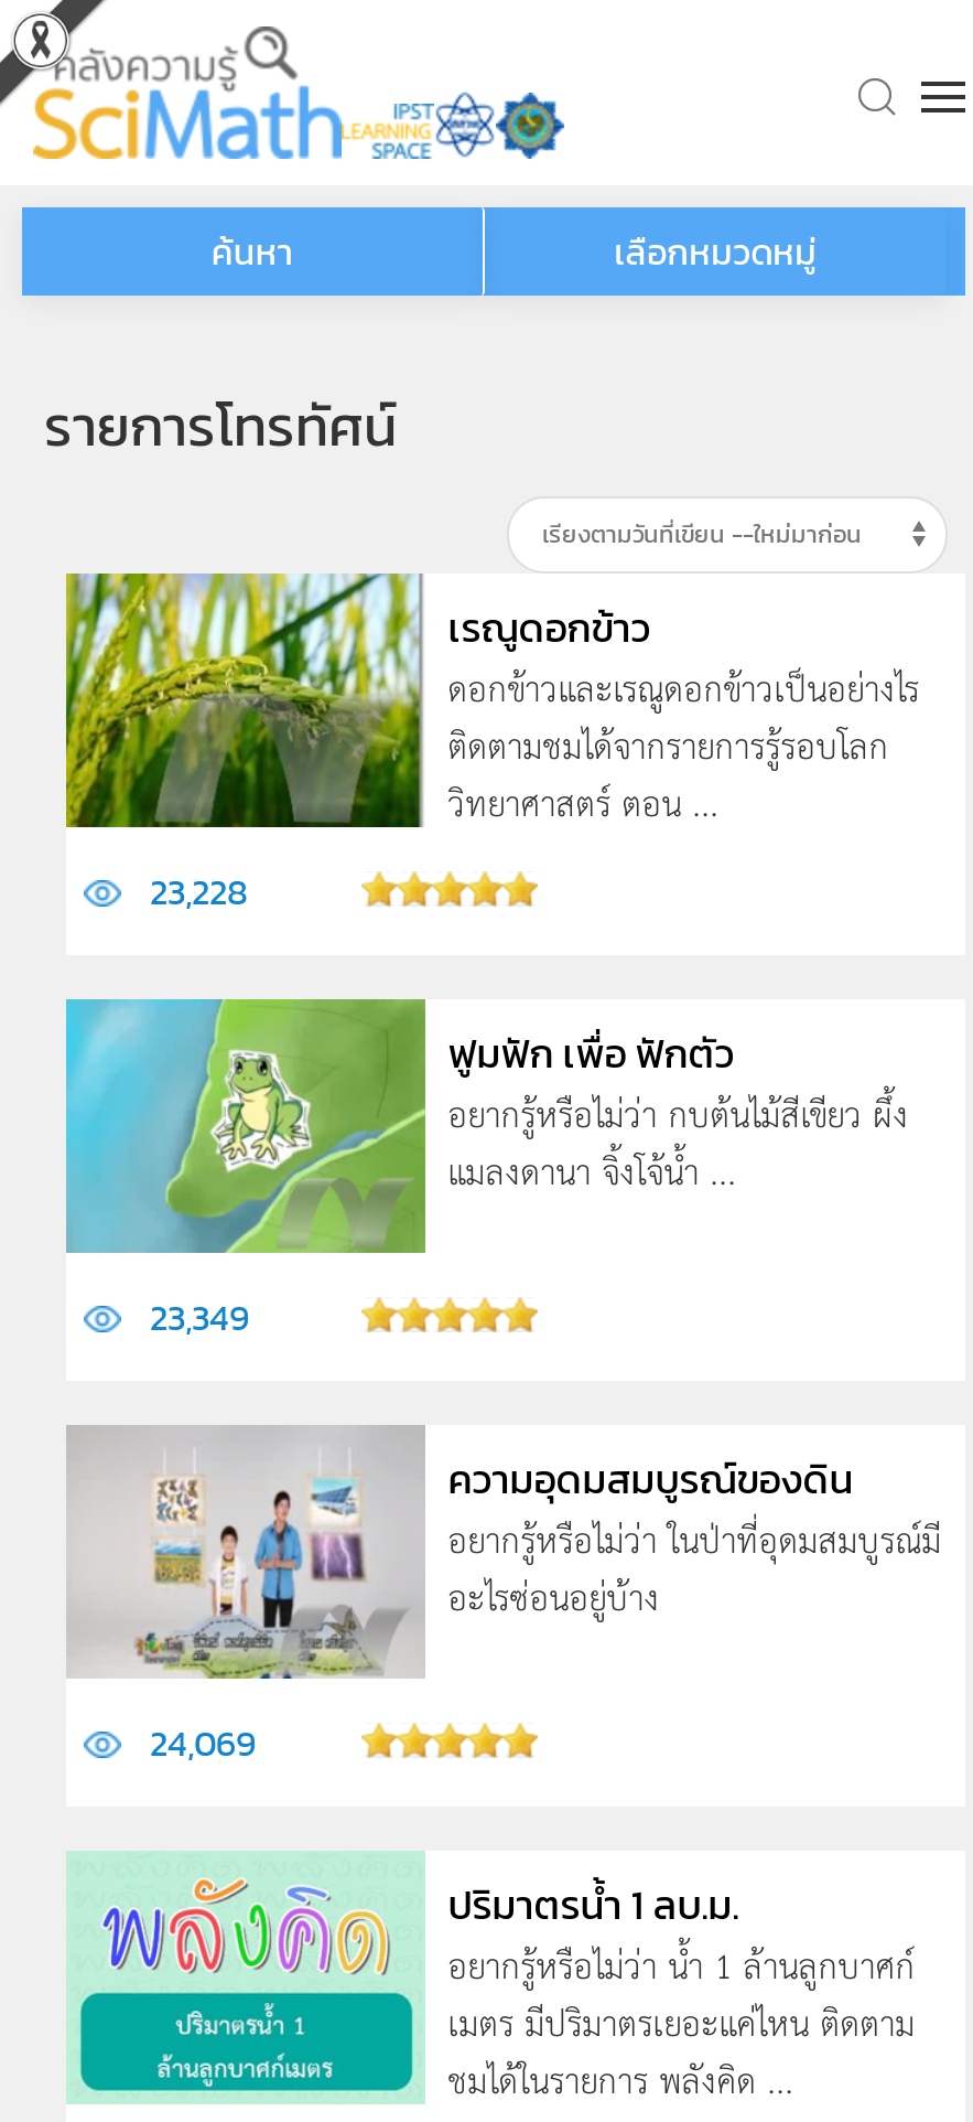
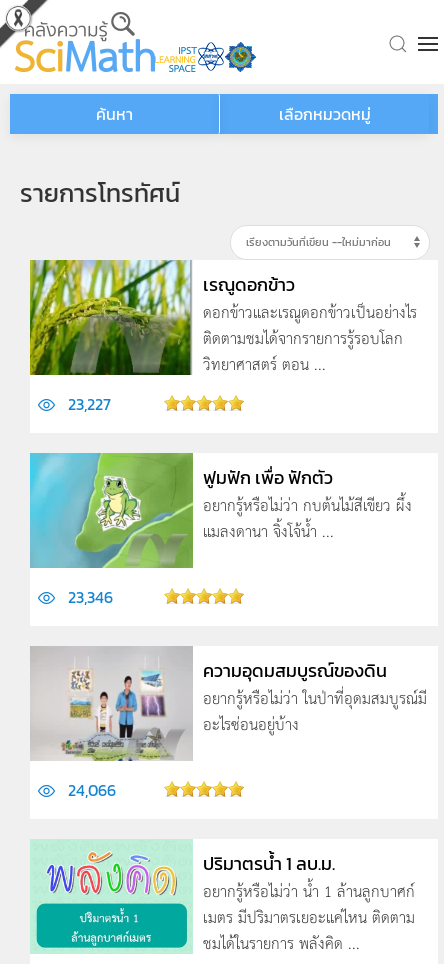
[150,865,247,918] 23,228 -> [68,392,111,416] 23,227
[150,1290,249,1343] 23,349 -> [68,585,113,609] 23,346
[150,1716,256,1769] 24,069 -> [68,778,116,802] 24,066

